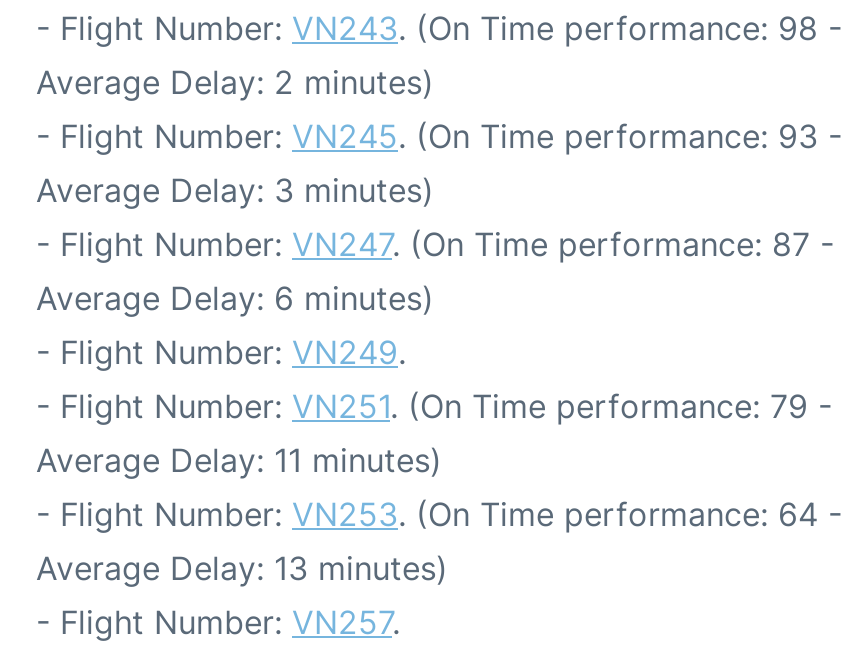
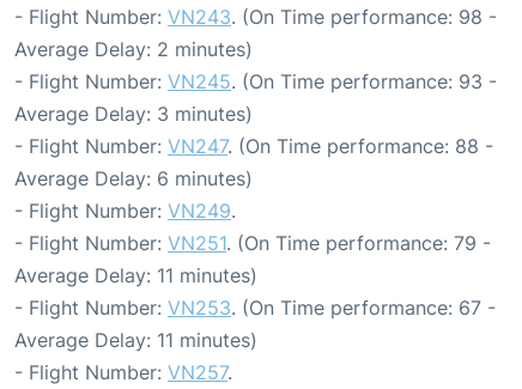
[36,225,834,265] - Flight Number: VN247. (On Time performance: 87 - -> [14,135,493,159] - Flight Number: VN247. (On Time performance: 88 -
[36,495,842,535] - Flight Number: VN253. (On Time performance: 64 - -> [14,296,496,320] - Flight Number: VN253. (On Time performance: 67 -
[36,549,448,589] Average Delay: 13 minutes) -> [14,329,257,352] Average Delay: 11 minutes)

